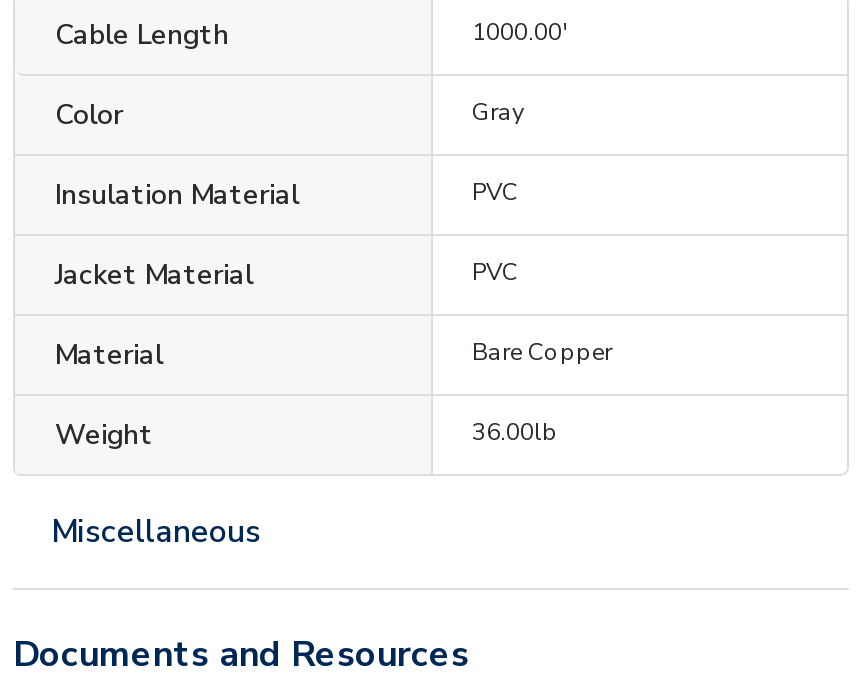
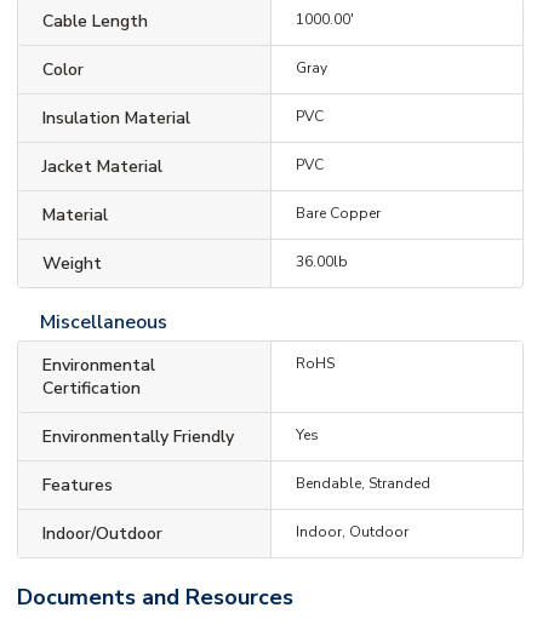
none -> [42,354,155,400] Environmental | Certification
none -> [42,354,430,545] RoHS | Environmentally Friendly | Yes | Features | Bendable, Stranded | Indoor/Outdoor | Indoor, Outdoor

